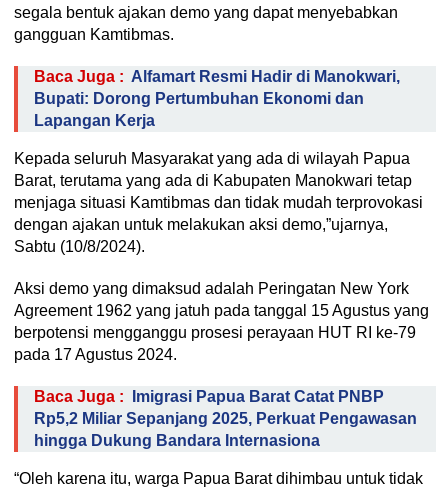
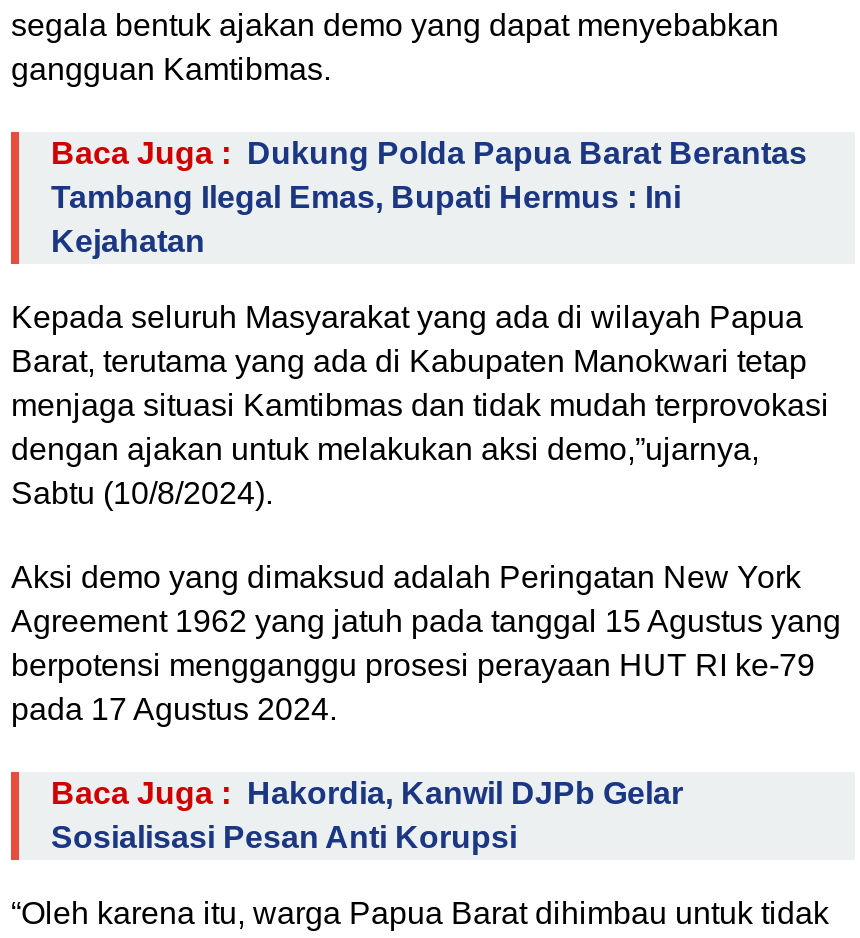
[34,68,400,129] Baca Juga : Alfamart Resmi Hadir di Manokwari, | Bupati: Dorong Pertumbuhan Ekonomi dan | Lapangan Kerja -> [51,136,807,258] Baca Juga : Dukung Polda Papua Barat Berantas | Tambang Ilegal Emas, Bupati Hermus : Ini | Kejahatan
[34,388,417,449] Baca Juga : Imigrasi Papua Barat Catat PNBP | Rp5,2 Miliar Sepanjang 2025, Perkuat Pengawasan | hingga Dukung Bandara Internasiona -> [51,776,683,854] Baca Juga : Hakordia, Kanwil DJPb Gelar | Sosialisasi Pesan Anti Korupsi

